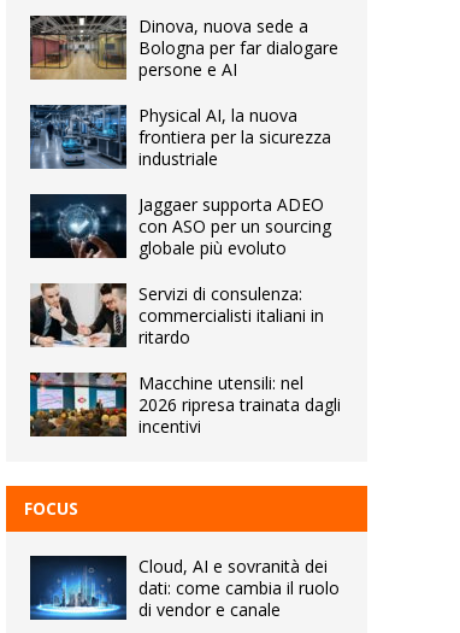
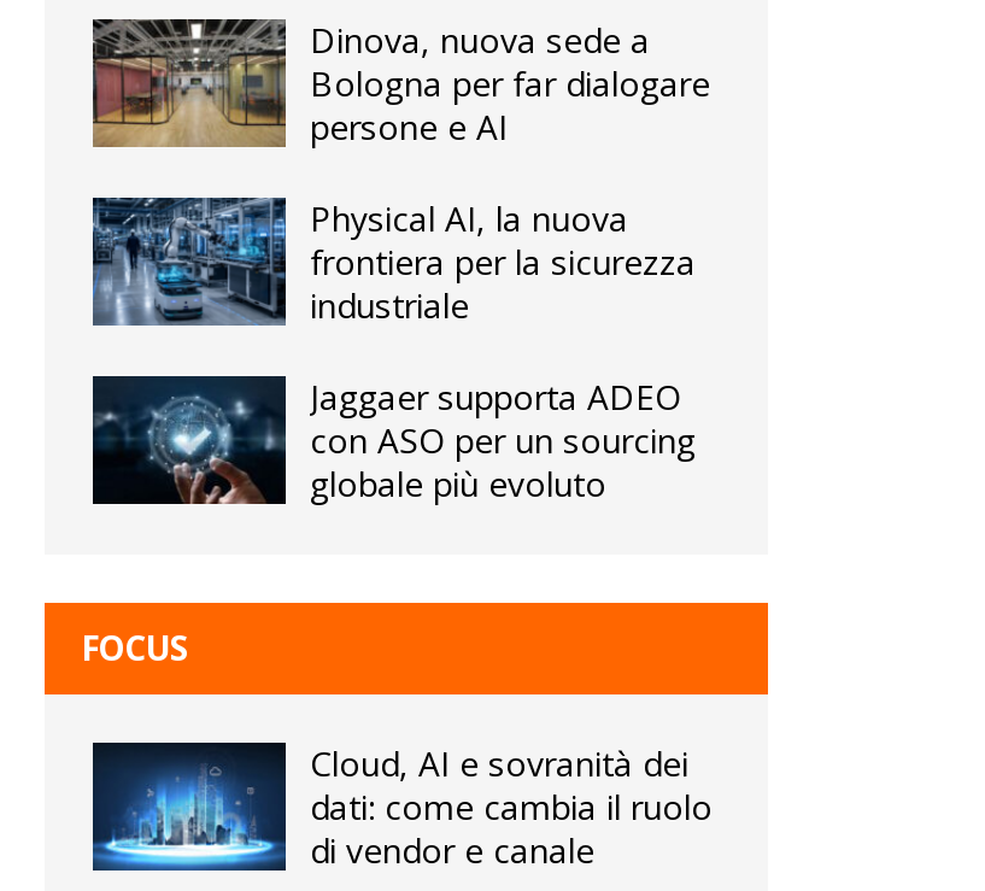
[29,282,341,437] [image] | Servizi di consulenza: | commercialisti italiani in | ritardo | Macchine utensili: nel | 2026 ripresa trainata dagli | incentivi -> none
[29,371,122,438] [image] -> none

